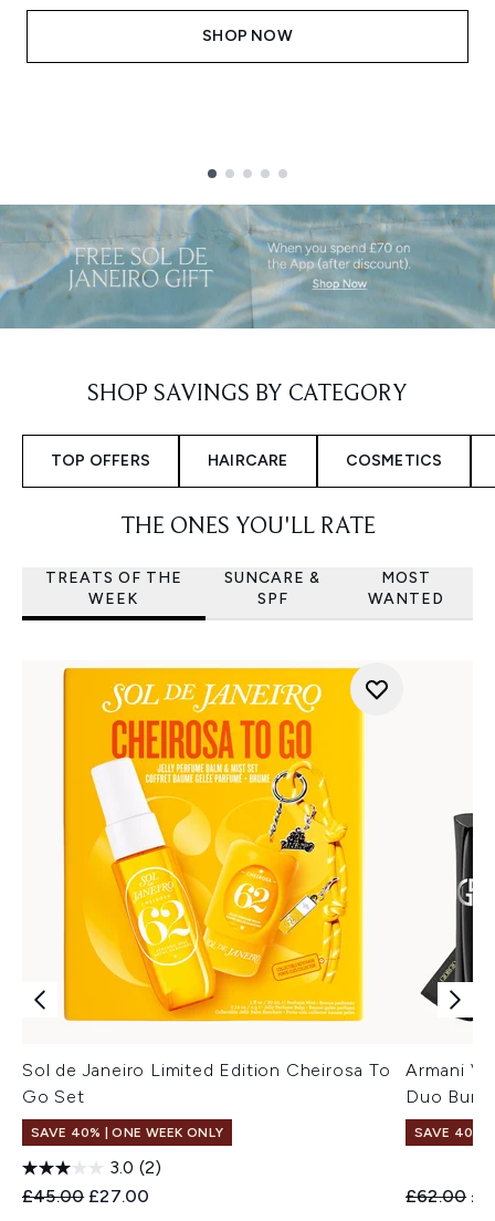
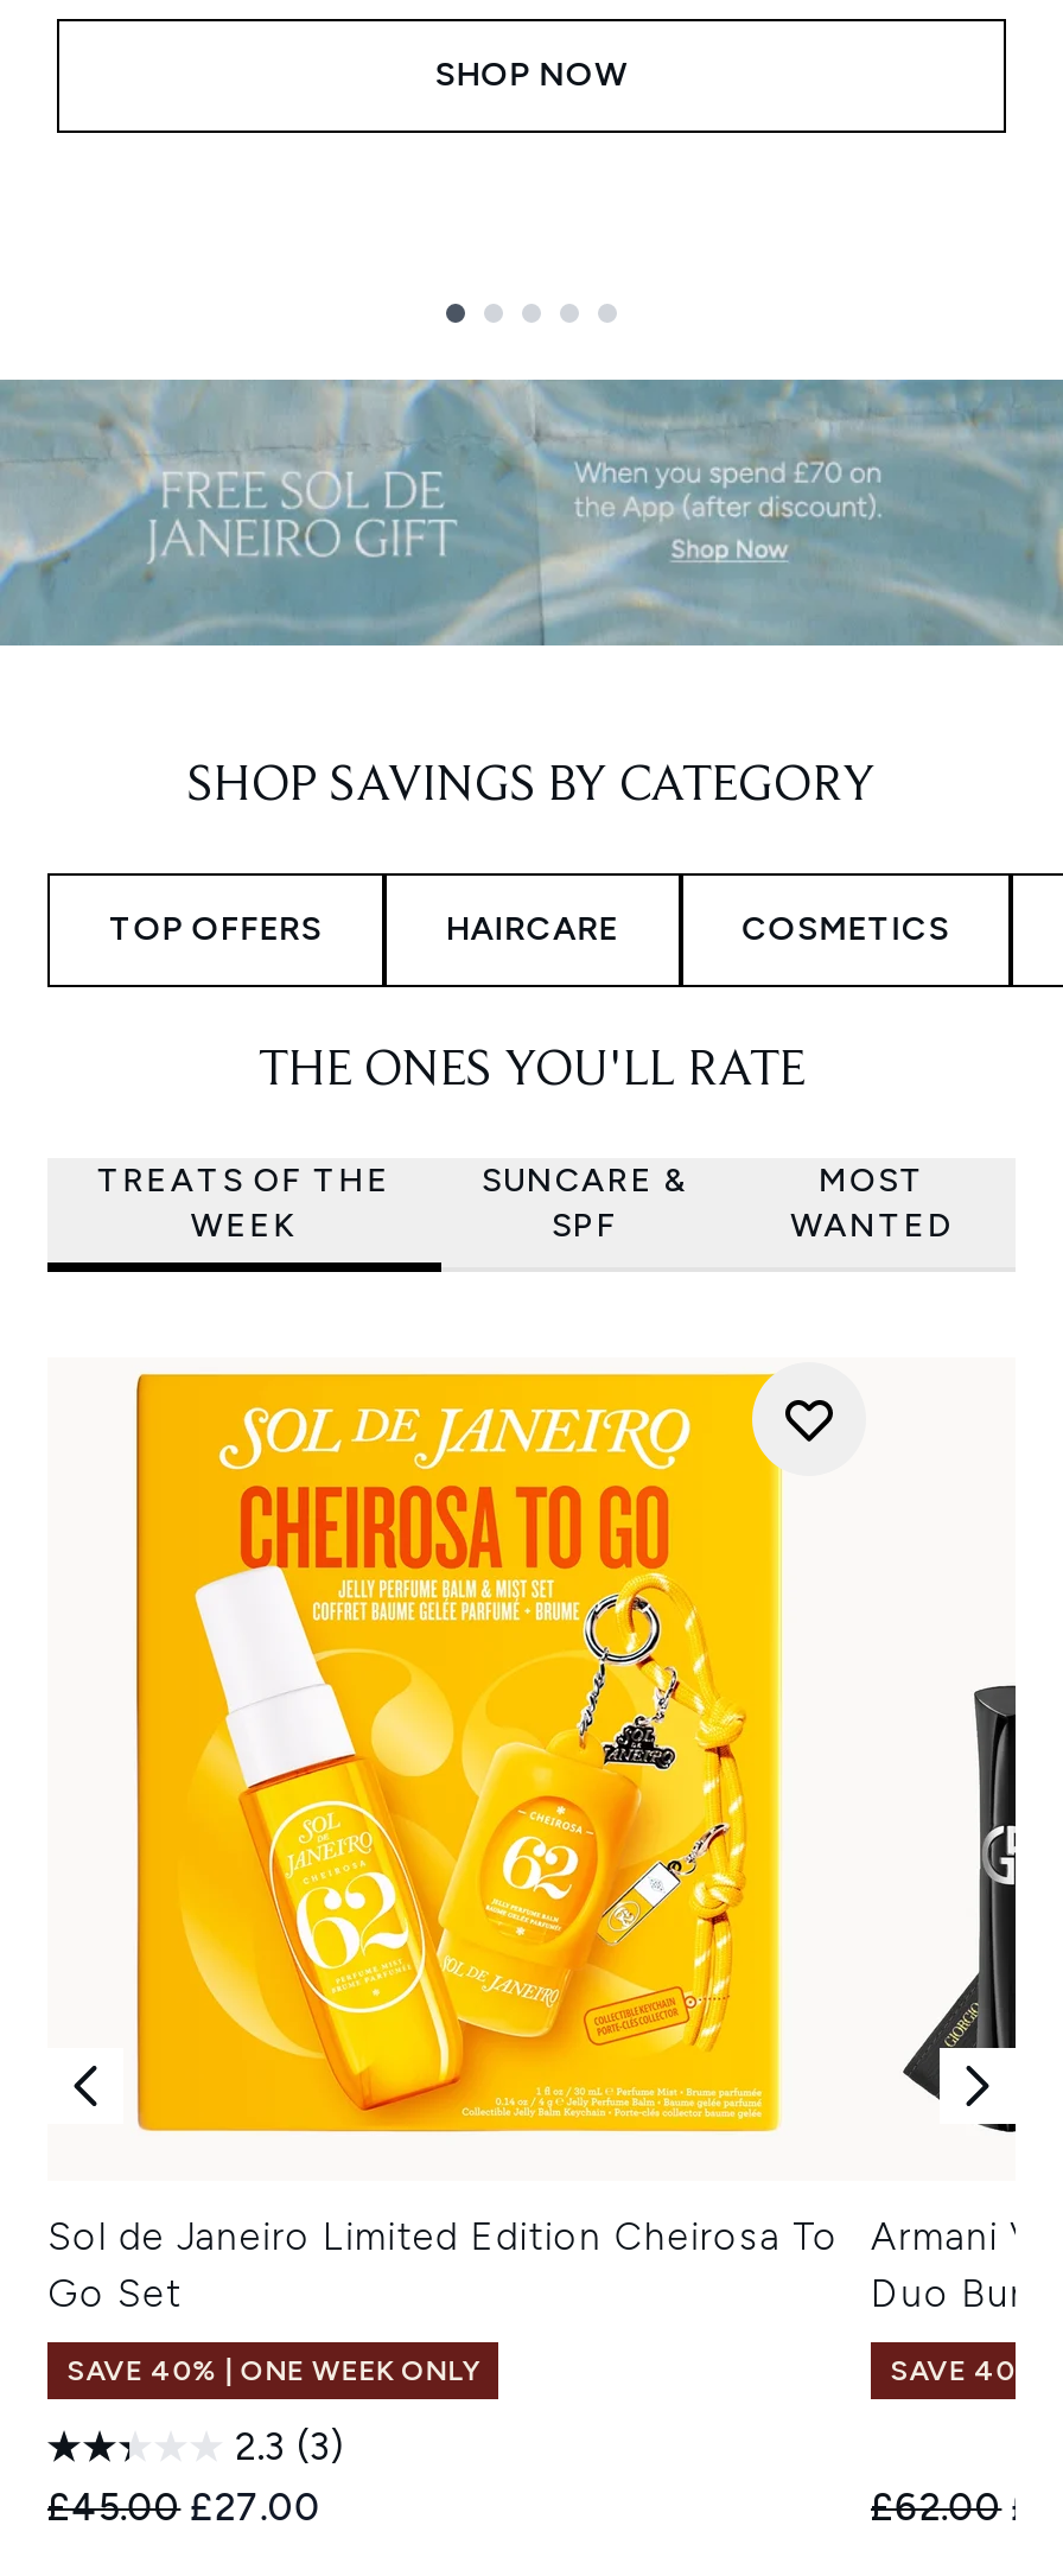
[109,1157,161,1178] 3.0 (2) -> [235,2423,344,2468] 2.3 (3)

